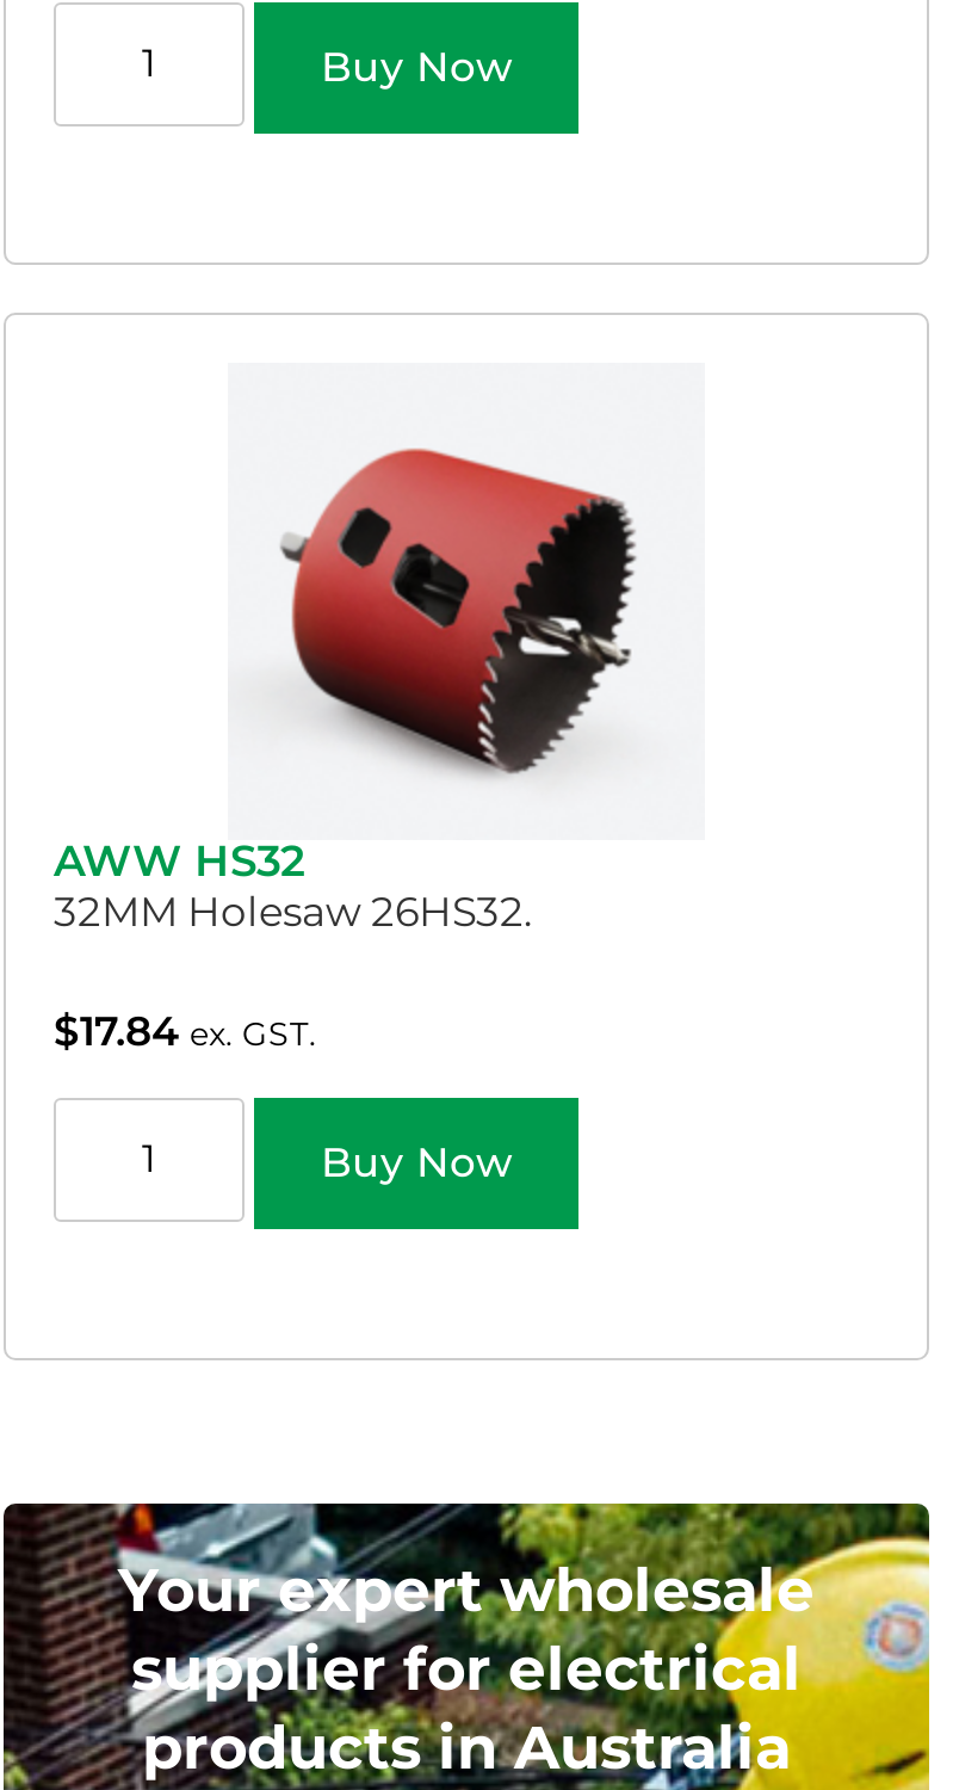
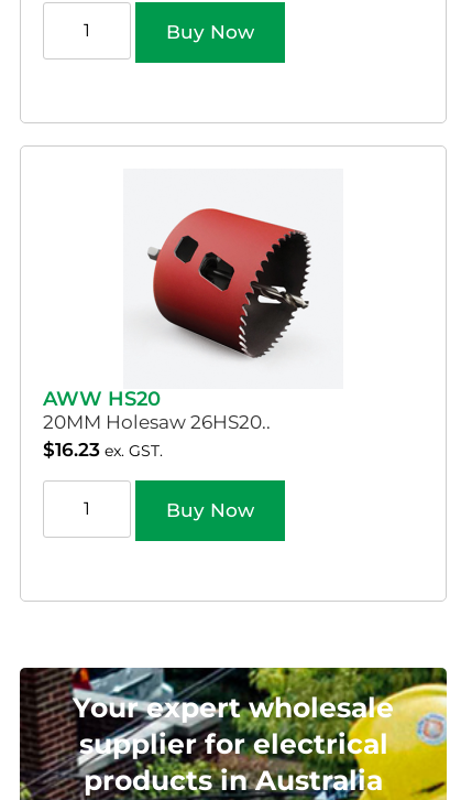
[54,835,304,888] AWW HS32 -> [43,387,161,411] AWW HS20
[54,888,533,936] 32MM Holesaw 26HS32. -> [43,411,271,433] 20MM Holesaw 26HS20..
[54,1007,316,1055] $17.84 ex. GST. -> [43,439,163,461] $16.23 ex. GST.

